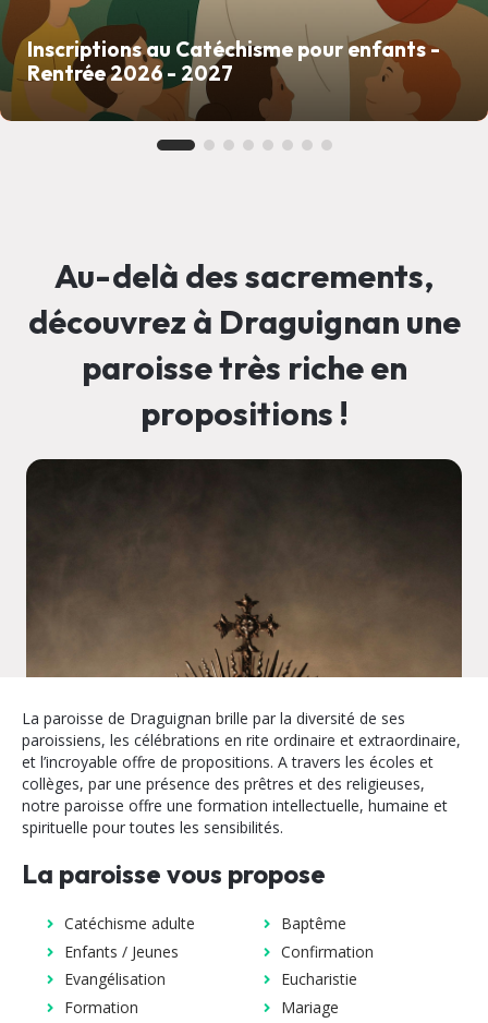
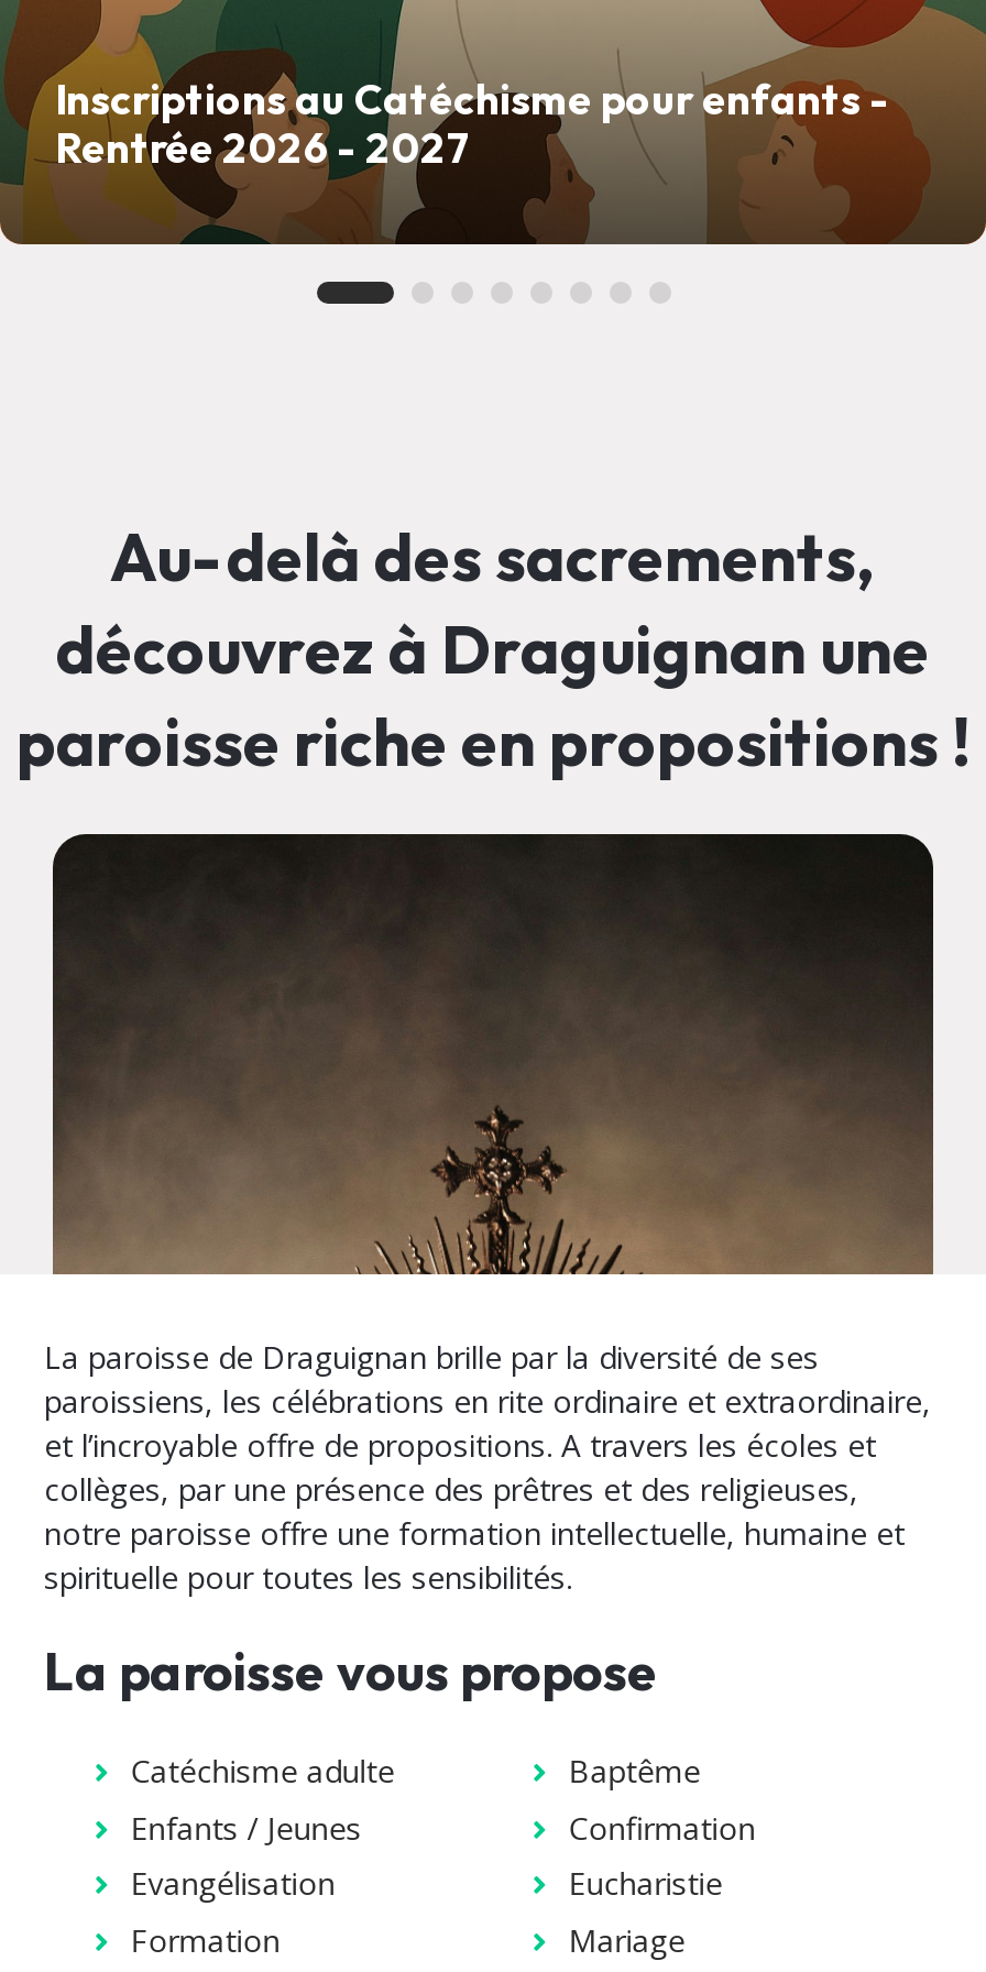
[81,347,407,435] paroisse très riche en | propositions ! -> [17,701,969,784] paroisse riche en propositions !

